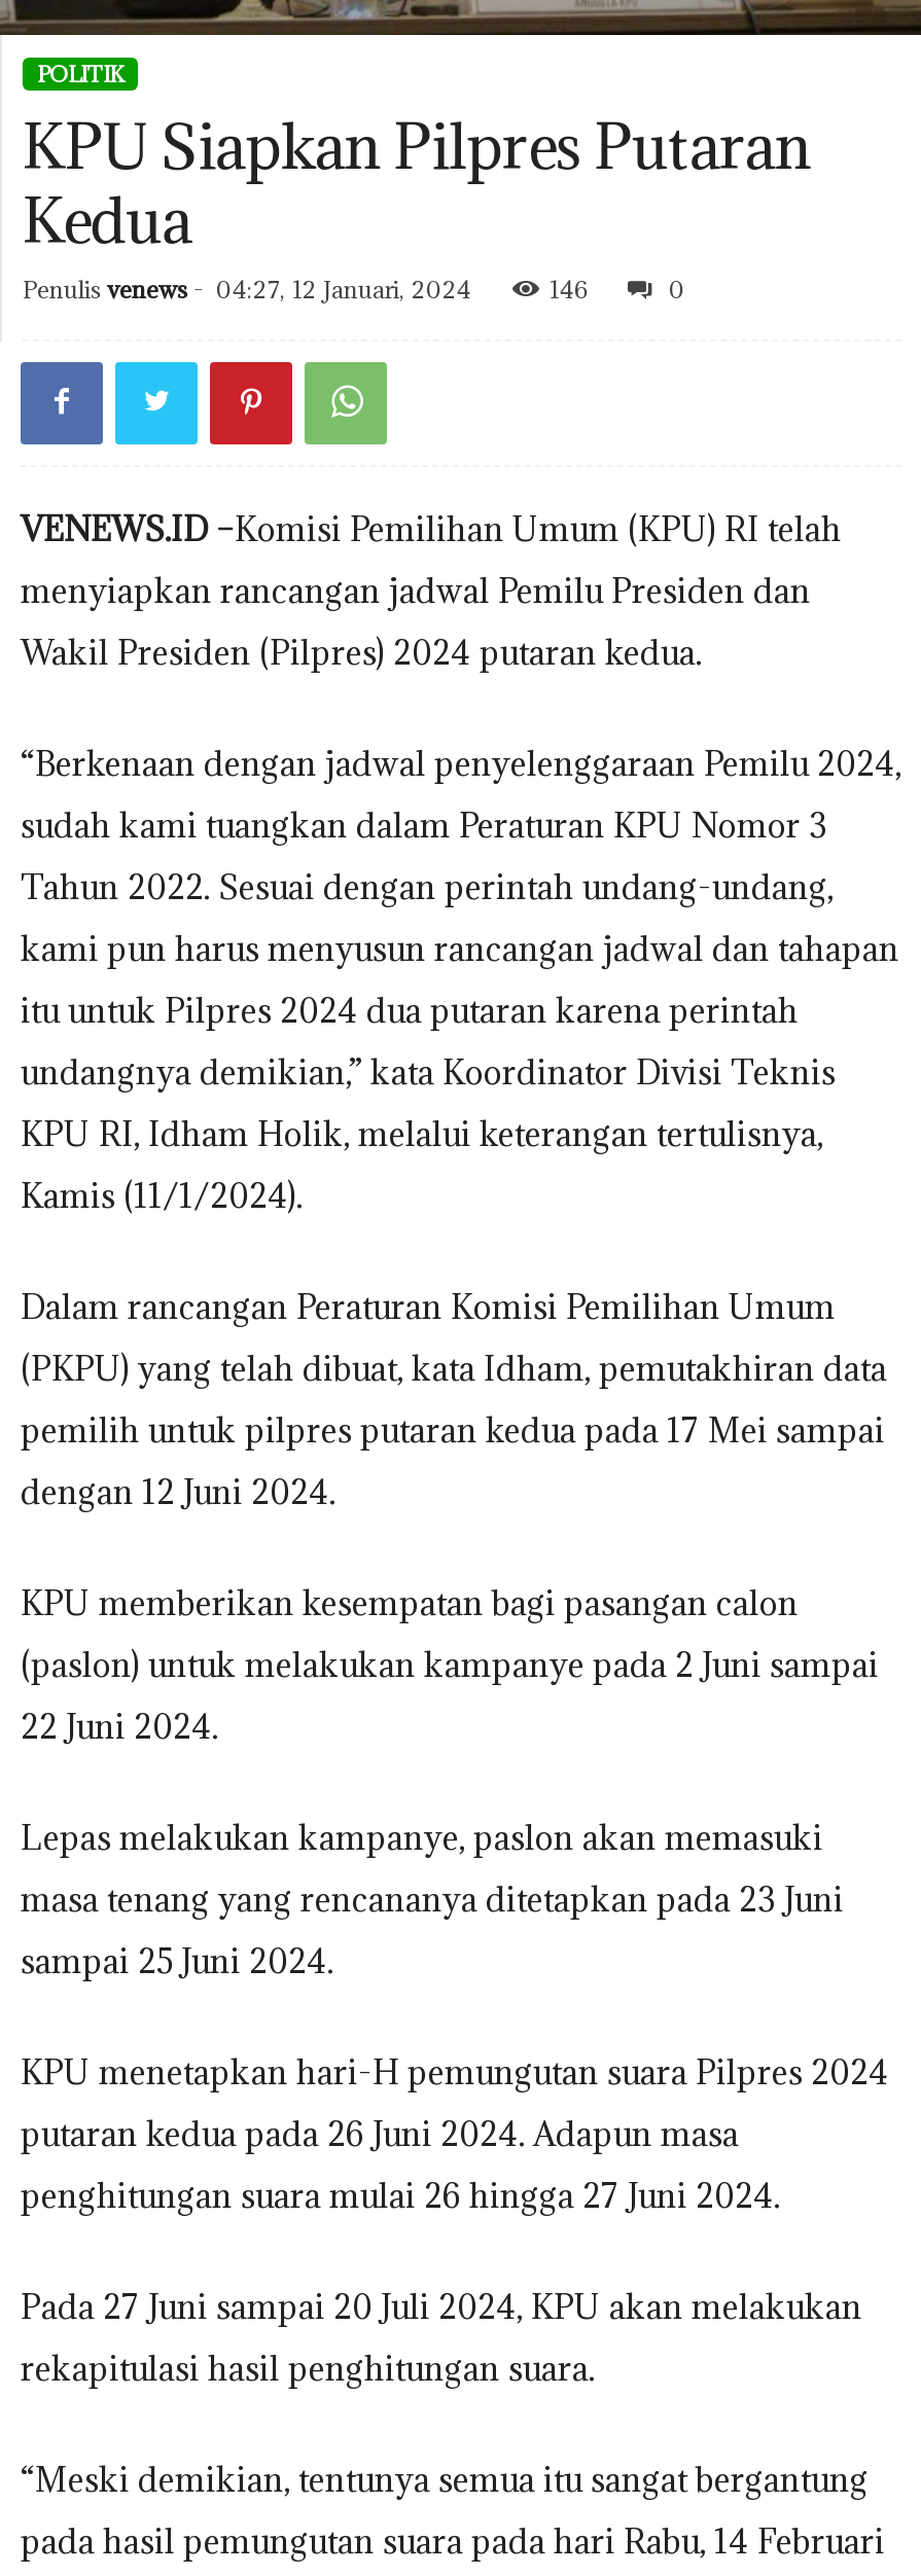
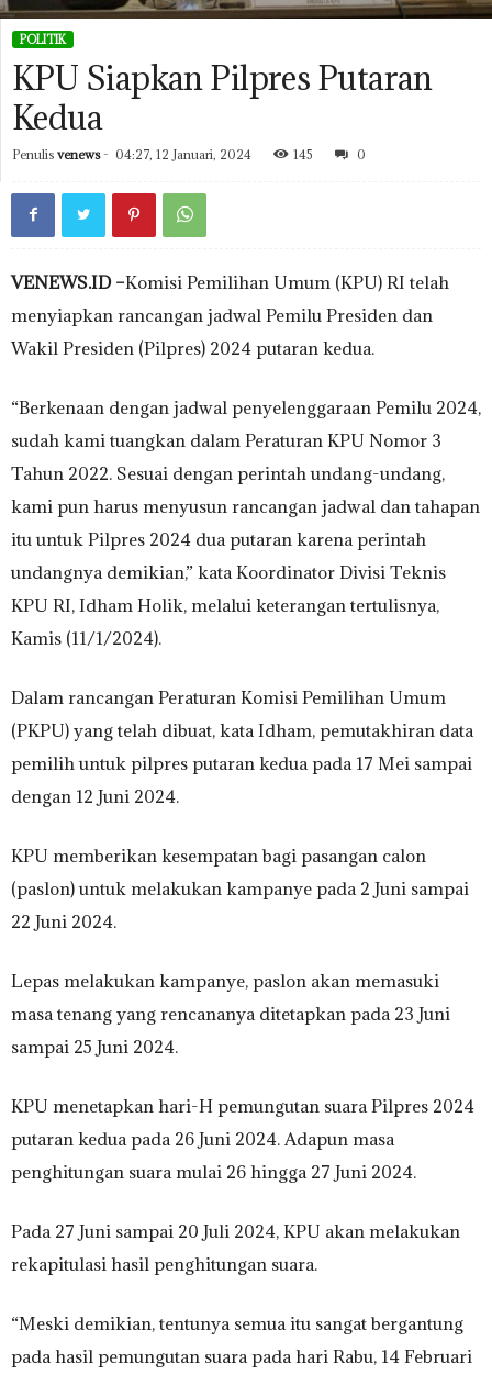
[550,273,587,303] 146 -> [293,146,313,162] 145

